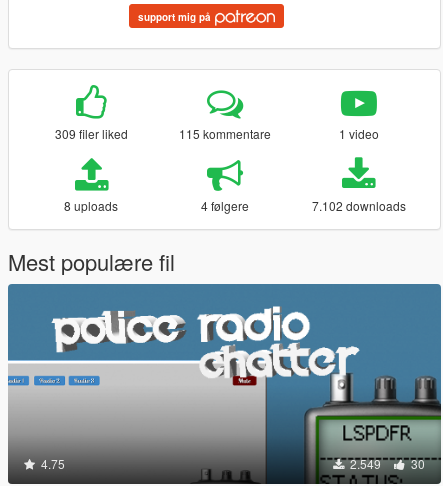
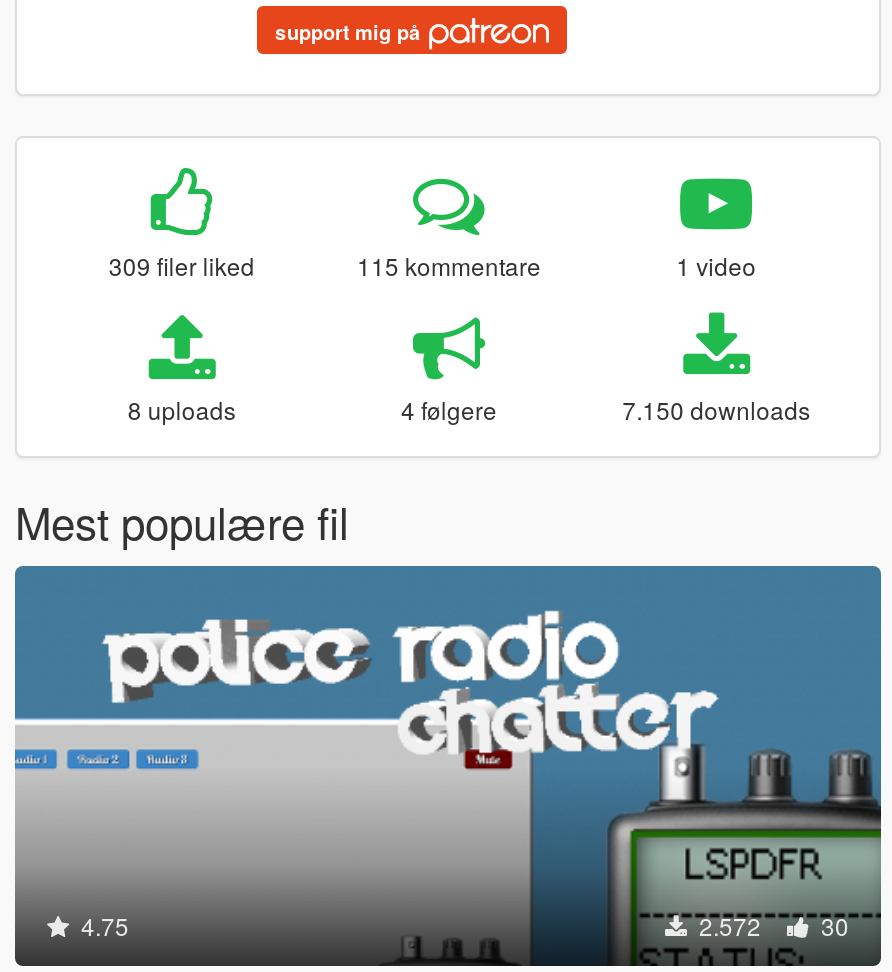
[312,197,406,214] 7.102 downloads -> [622,391,810,425] 7.150 downloads
[347,455,425,472] 2.549 30 -> [693,907,849,941] 2.572 30

